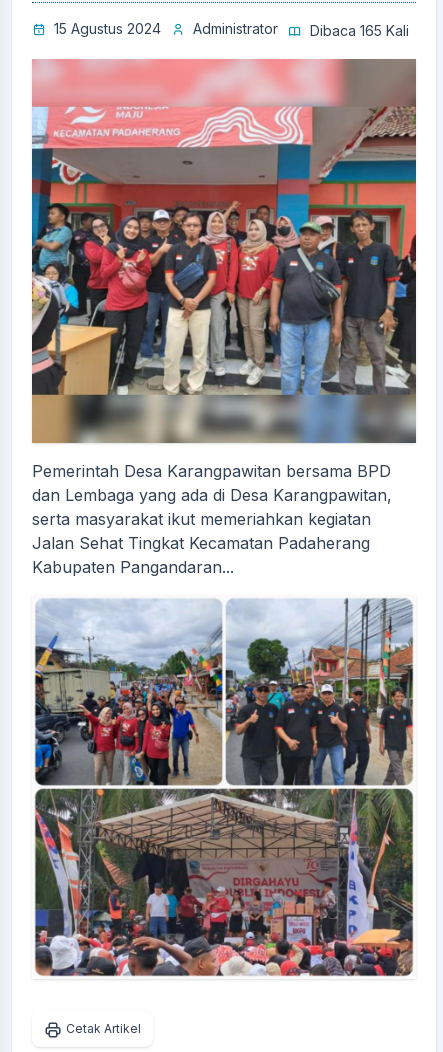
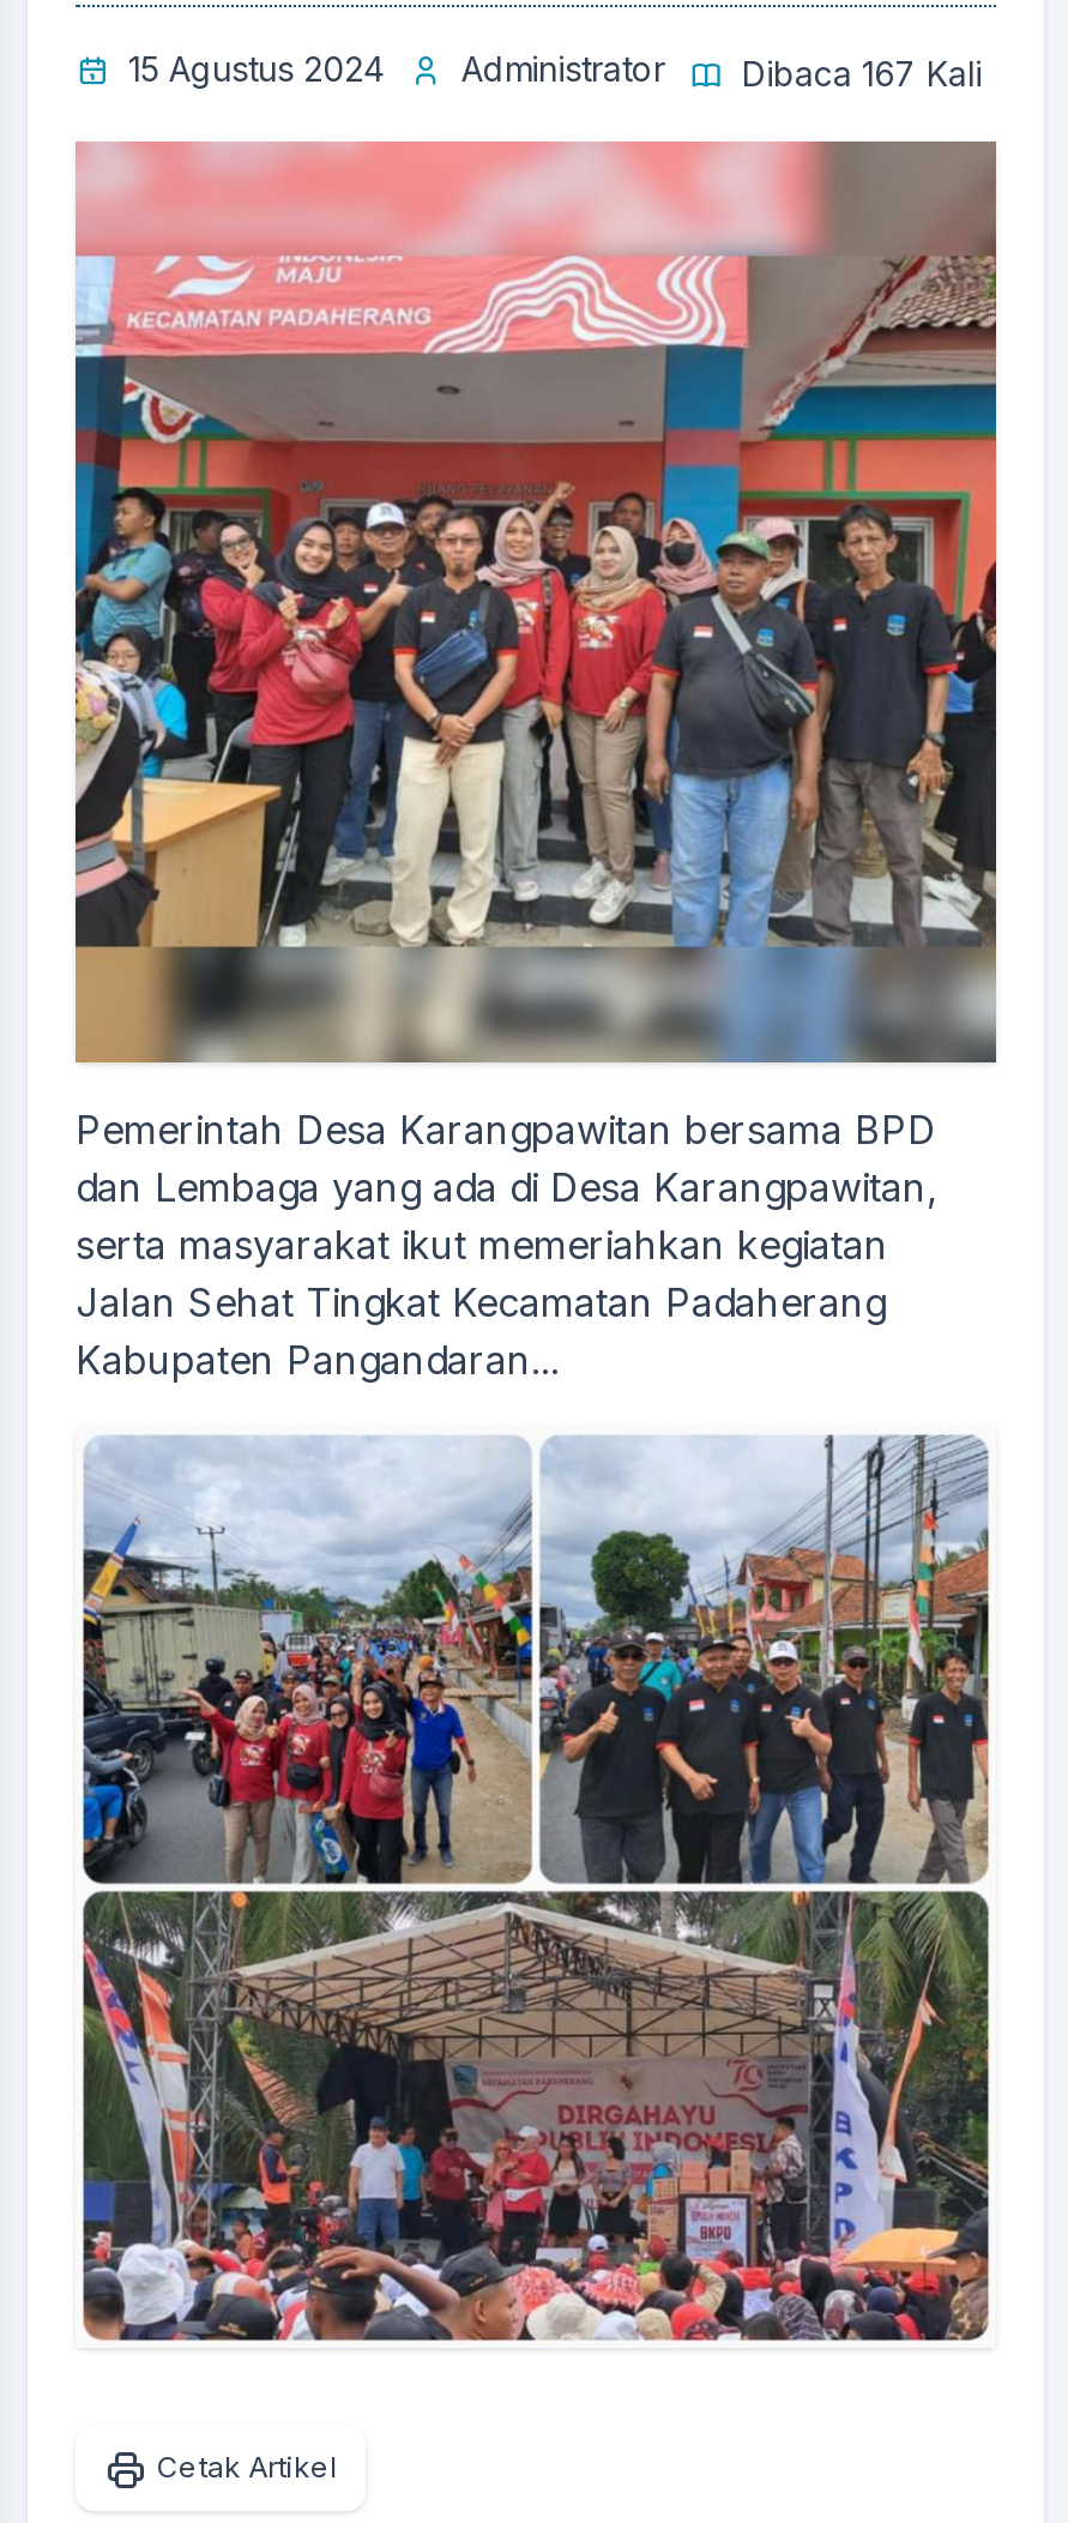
[54,20,409,39] 15 Agustus 2024 Administrator Dibaca 165 Kali -> [128,48,982,94] 15 Agustus 2024 Administrator Dibaca 167 Kali

